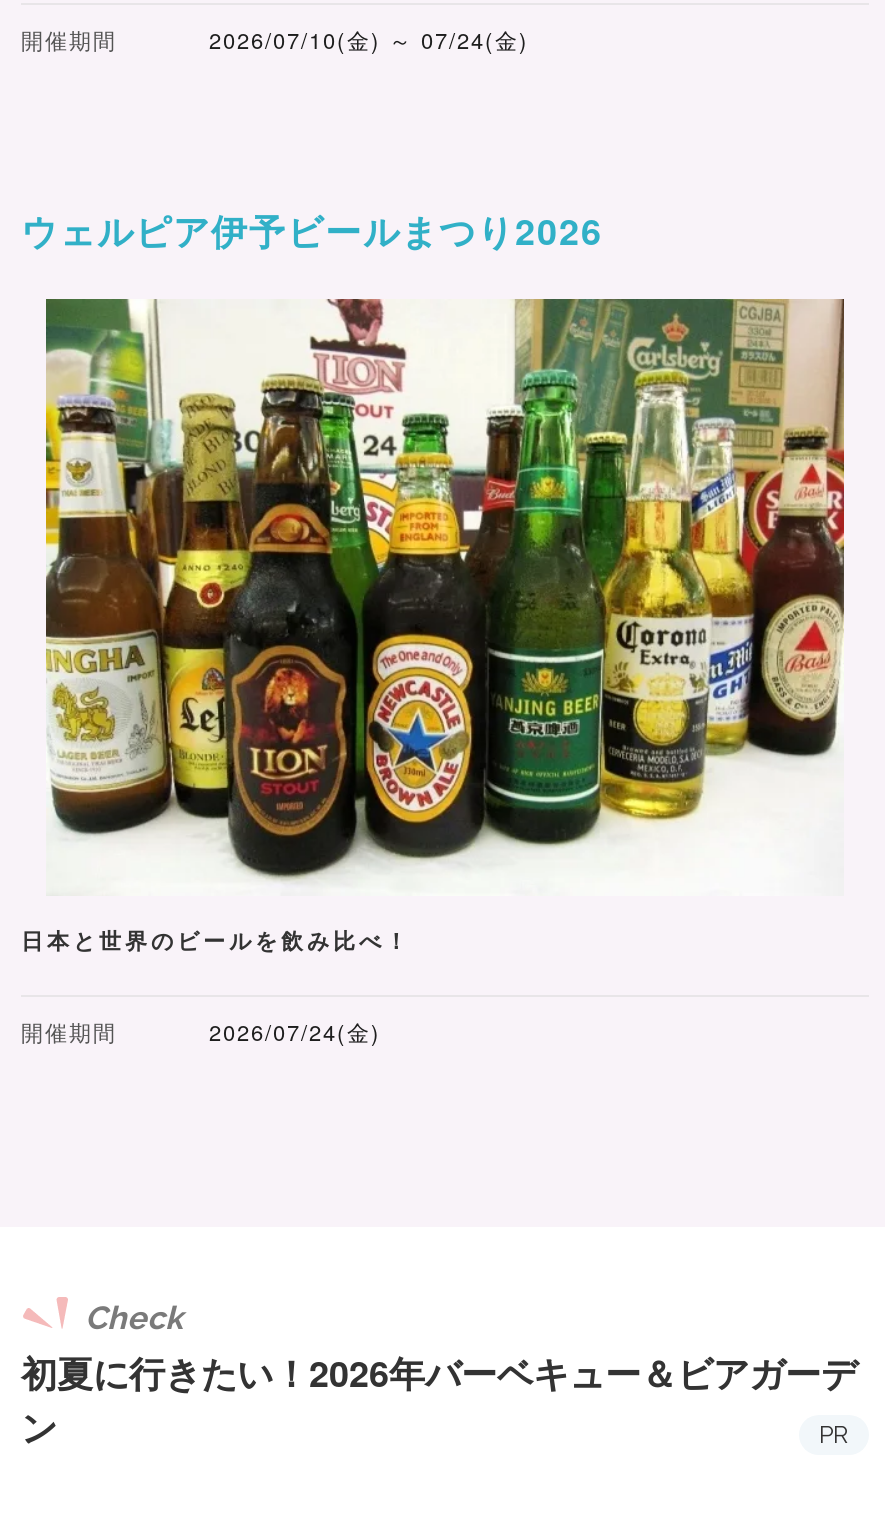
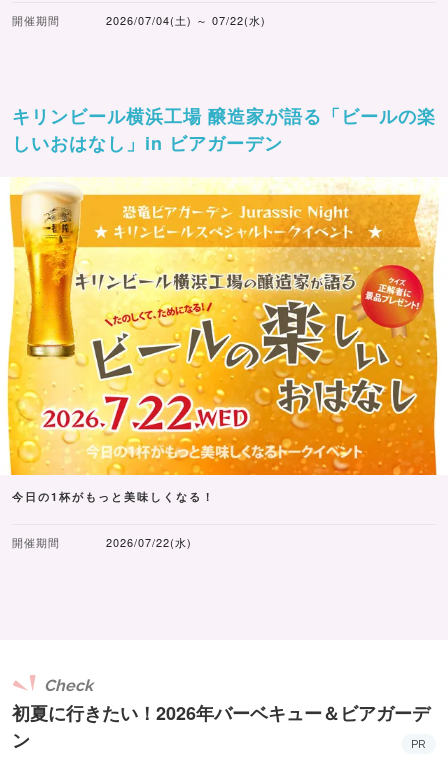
[209,23,529,55] 2026/07/10(金) ～ 07/24(金) -> [106,12,266,28] 2026/07/04(土) ～ 07/22(水)
[21,205,603,257] ウェルピア伊予ビールまつり2026 -> [12,103,436,156] キリンビール横浜工場 醸造家が語る「ビールの楽 | しいおはなし」in ビアガーデン
[13,296,871,955] [image] | 日本と世界のビールを飲み比べ！ -> [6,176,439,504] [image] | 今日の1杯がもっと美味しくなる！
[209,1015,381,1047] 2026/07/24(金) -> [106,534,192,550] 2026/07/22(水)

